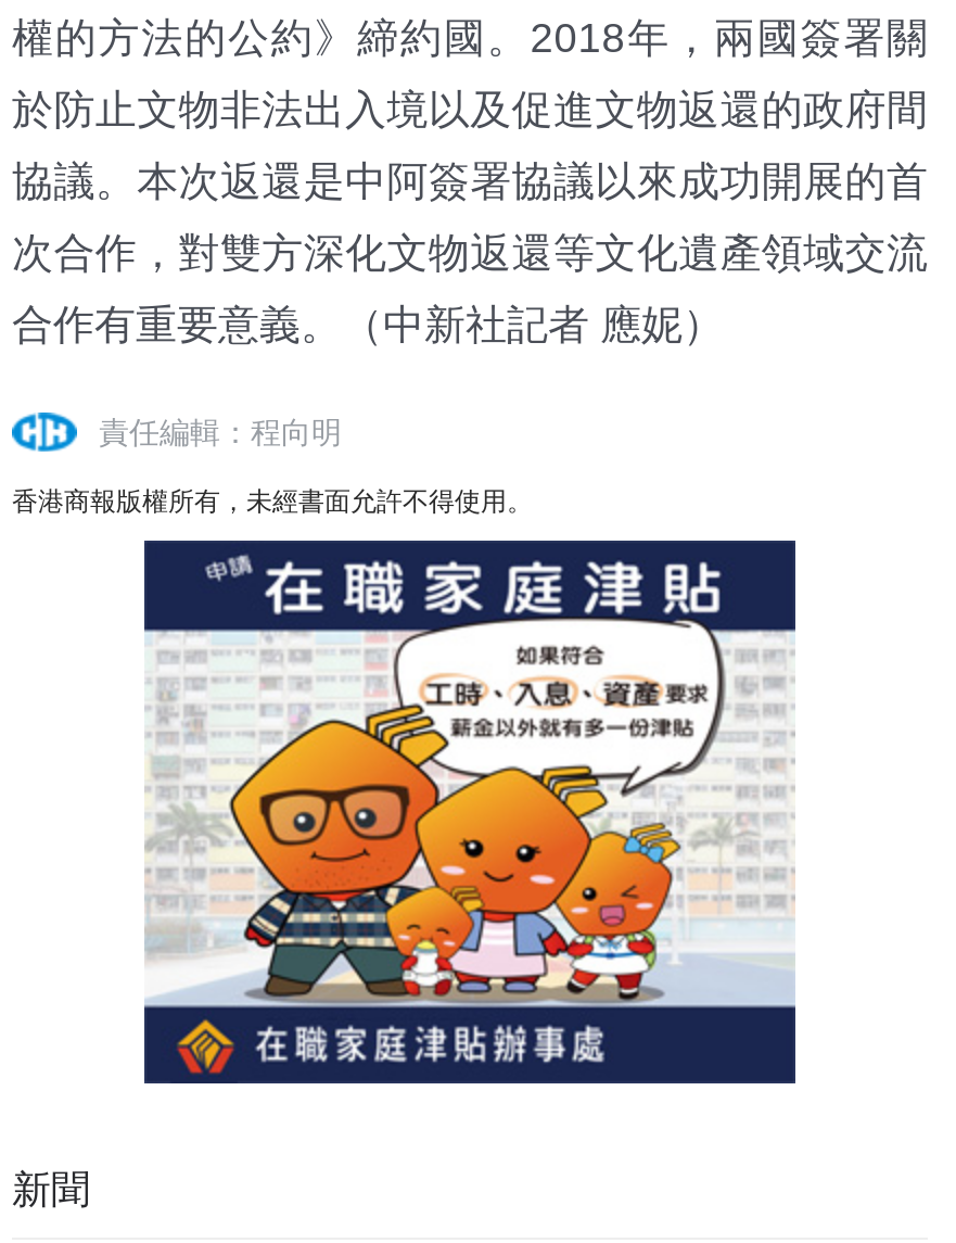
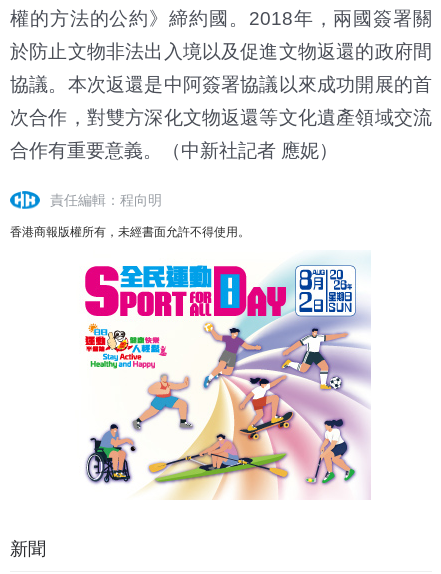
[142,538,798,1086] [image] -> [71,250,371,500] [image]

